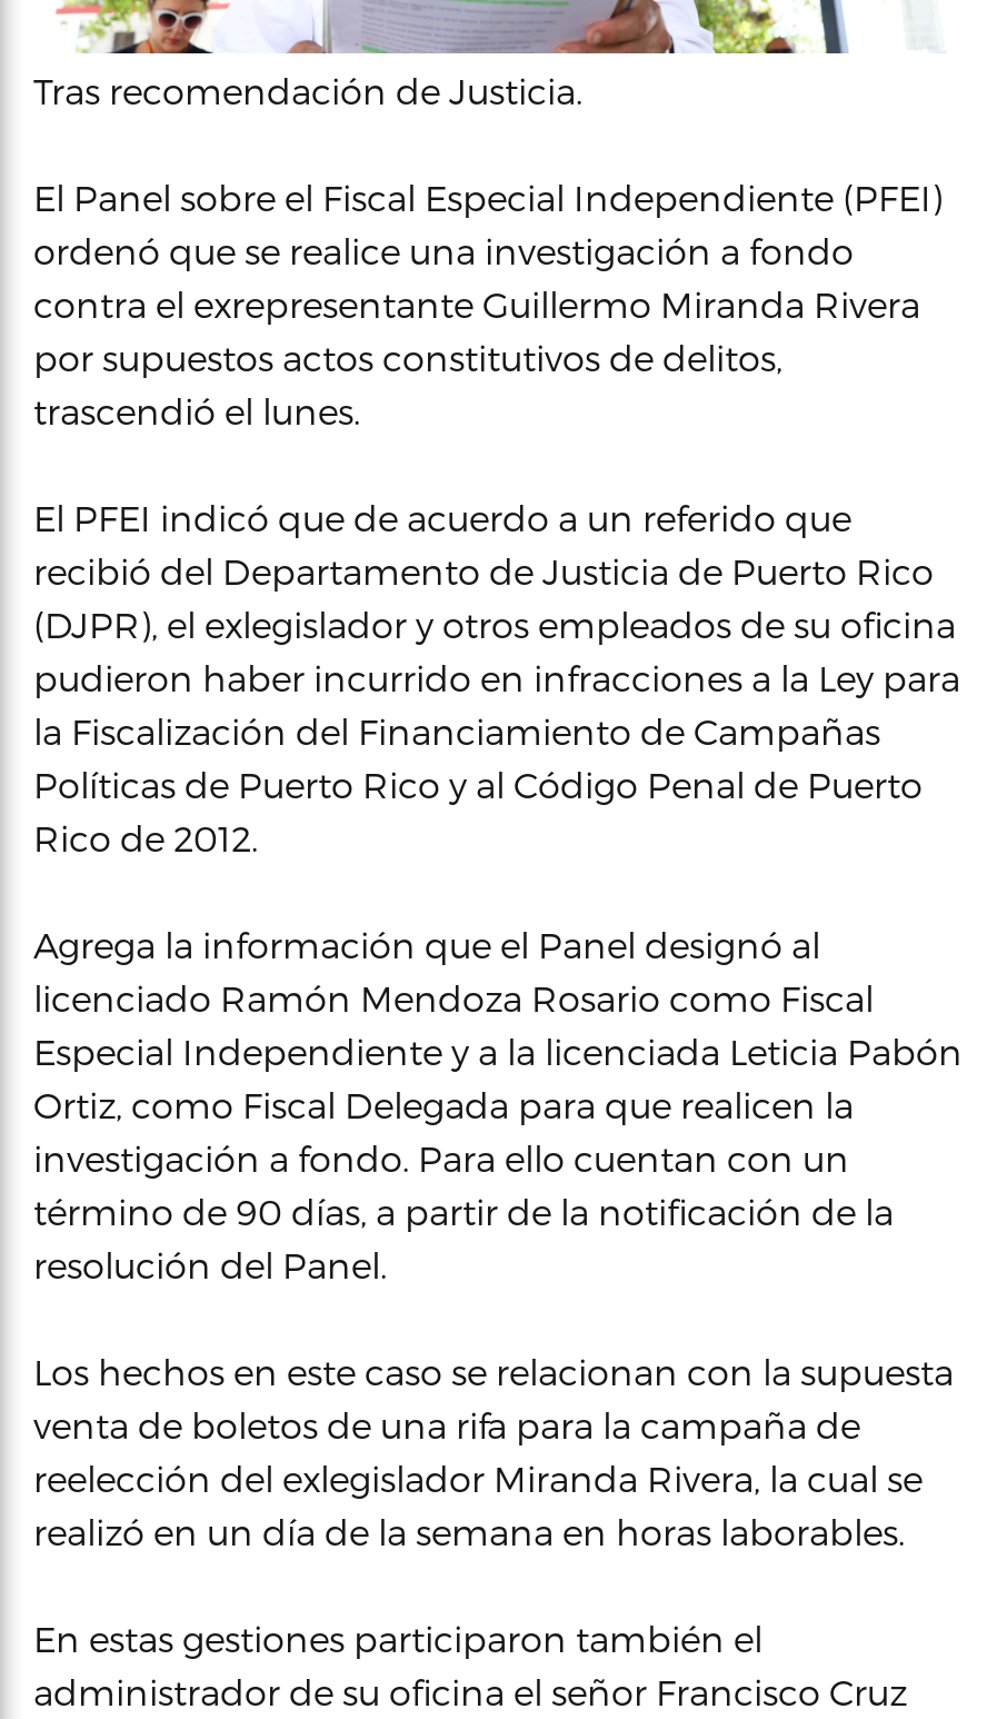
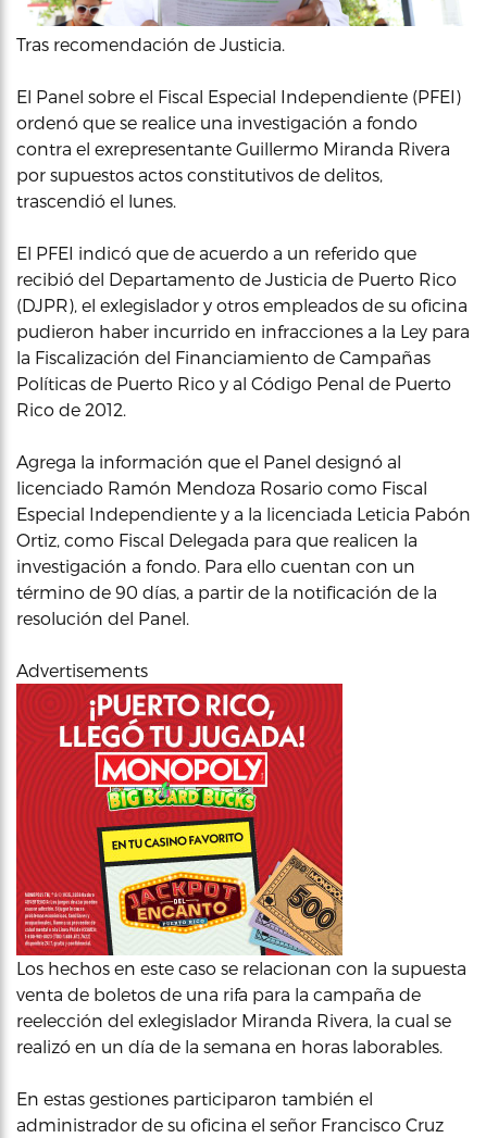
none -> [15,683,344,955] [image]
none -> [16,660,148,680] Advertisements

